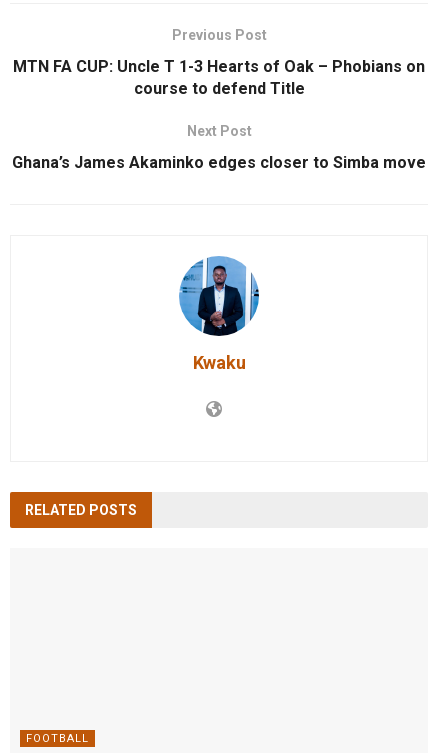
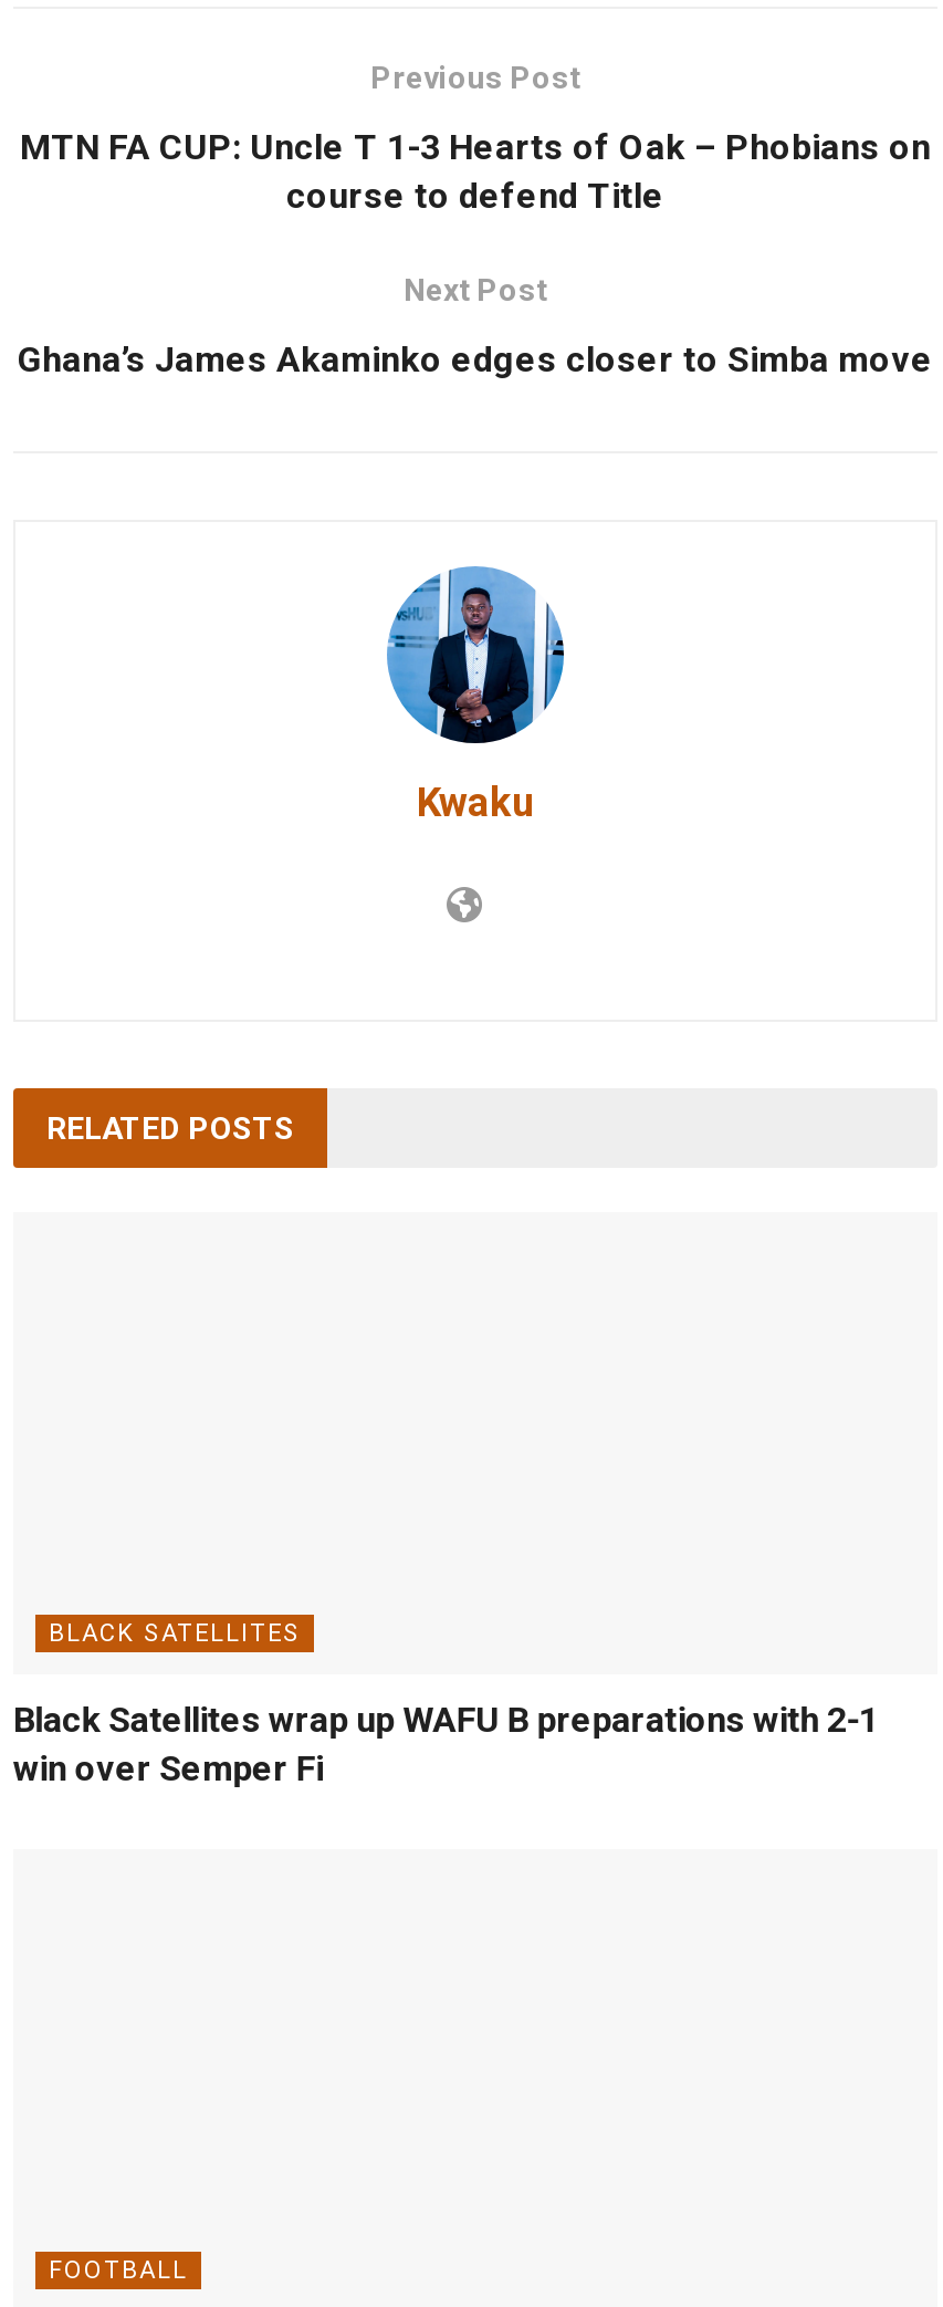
none -> [13,1619,878,1789] BLACK SATELLITES | Black Satellites wrap up WAFU B preparations with 2-1 | win over Semper Fi

